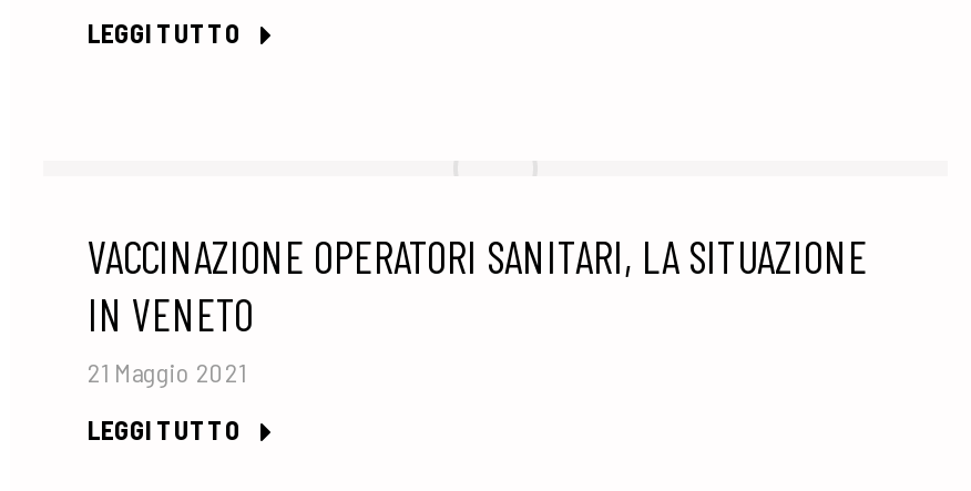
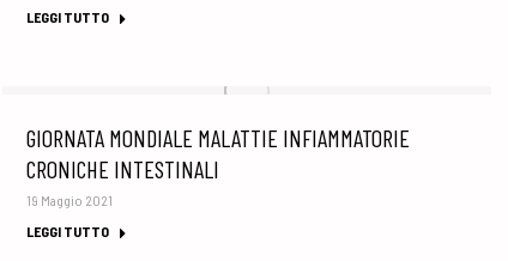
[88,229,868,386] VACCINAZIONE OPERATORI SANITARI, LA SITUAZIONE | IN VENETO | 21 Maggio 2021 -> [26,124,410,209] GIORNATA MONDIALE MALATTIE INFIAMMATORIE | CRONICHE INTESTINALI | 19 Maggio 2021

